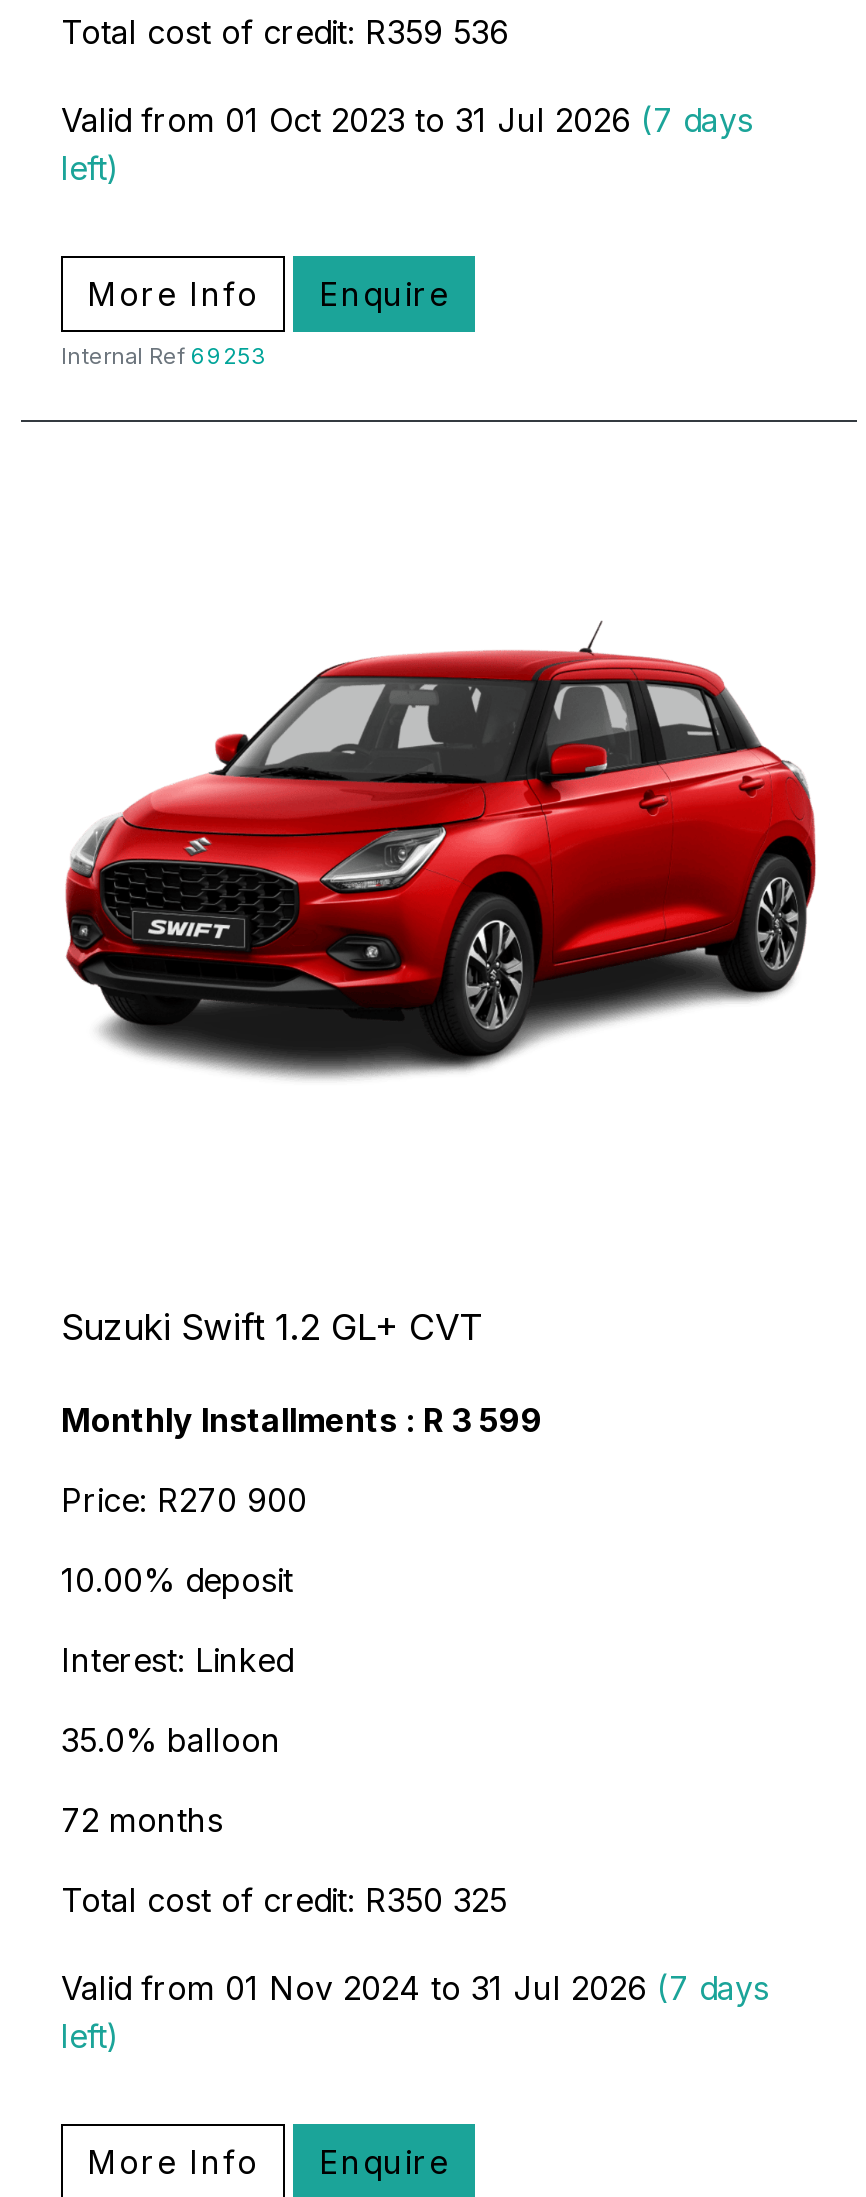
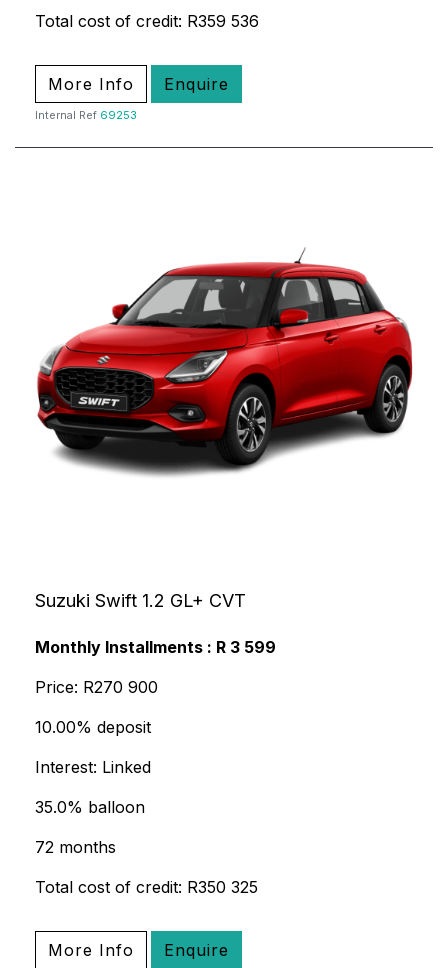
[61,100,753,188] Valid from 01 Oct 2023 to 31 Jul 2026 (7 days | left) -> none
[61,1968,769,2056] Valid from 01 Nov 2024 to 31 Jul 2026 (7 days | left) -> none

